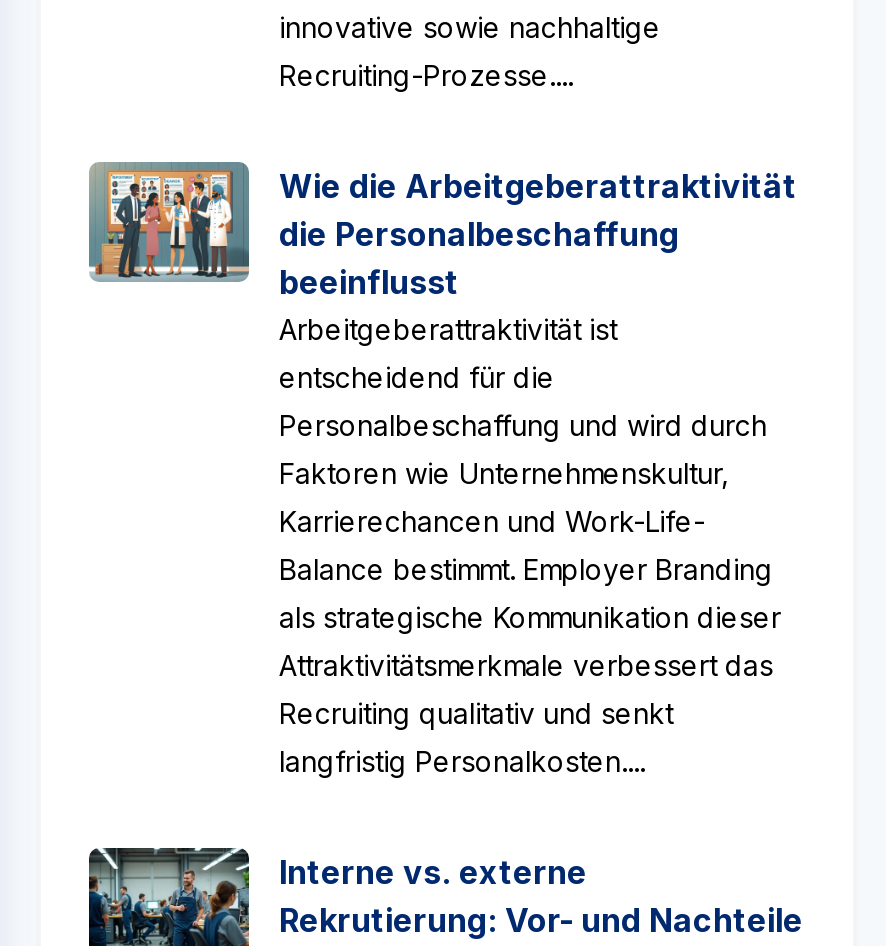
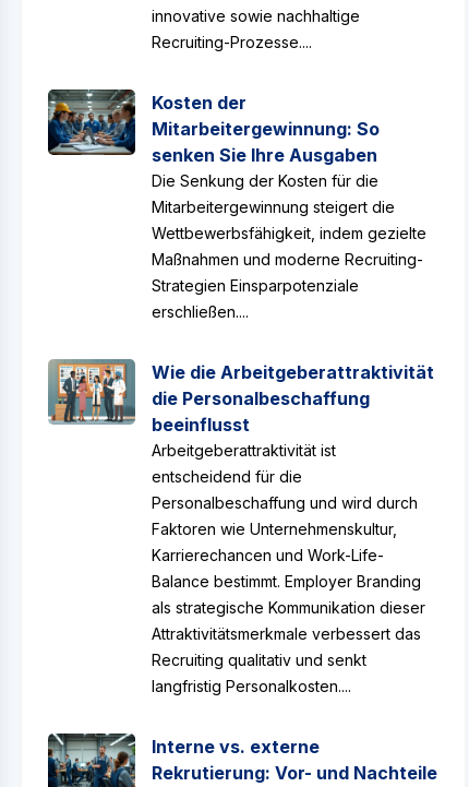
none -> [47,88,426,320] [image] | Kosten der | Mitarbeitergewinnung: So | senken Sie Ihre Ausgaben | Die Senkung der Kosten für die | Mitarbeitergewinnung steigert die | Wettbewerbsfähigkeit, indem gezielte | Maßnahmen und moderne Recruiting- | Strategien Einsparpotenziale | erschließen....

